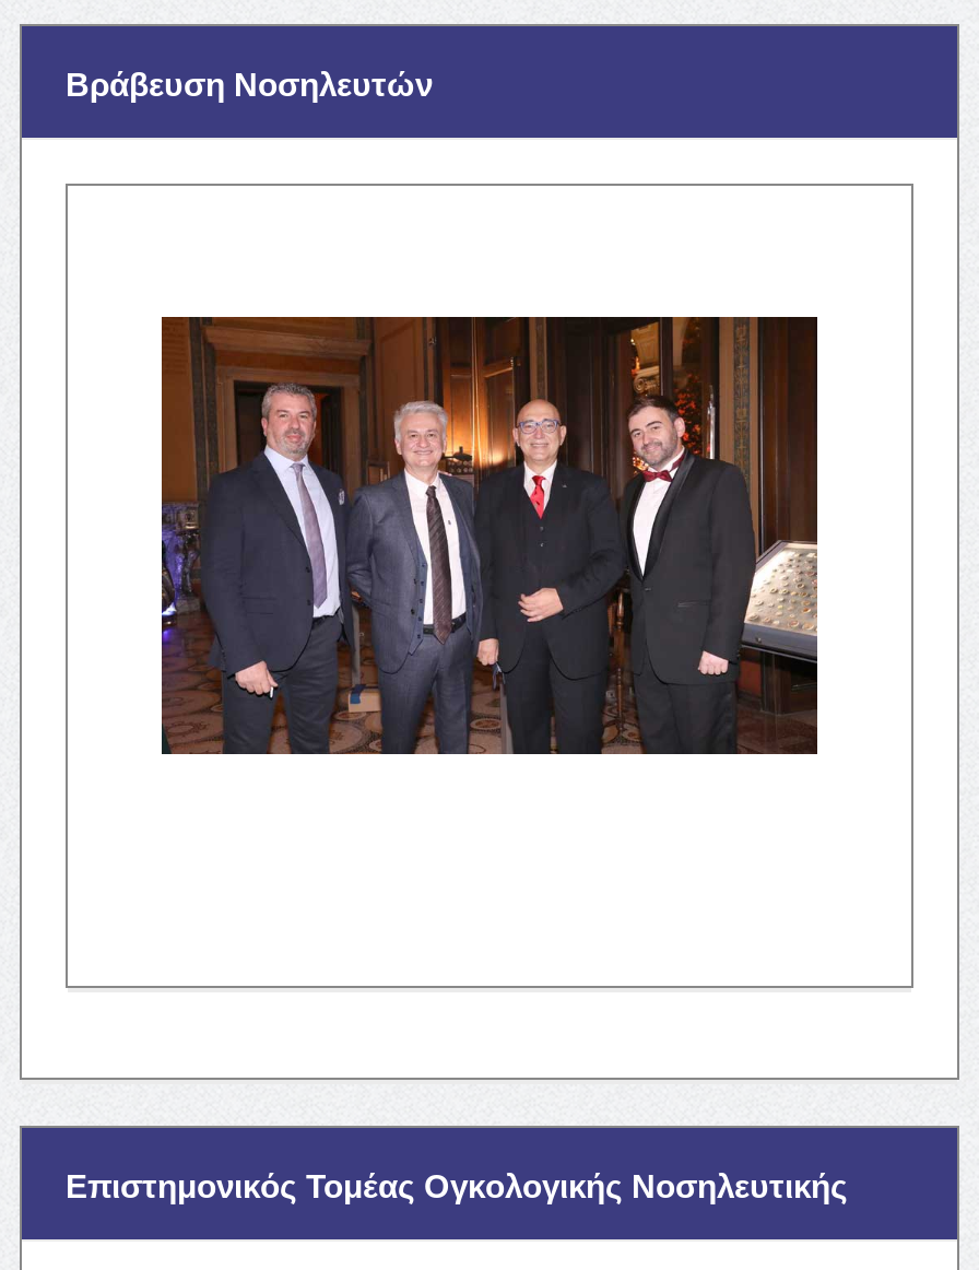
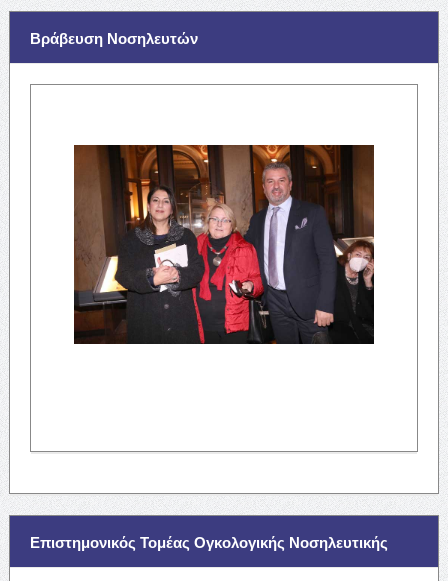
[160,315,819,756] [image] -> [74,144,374,345] [image]

